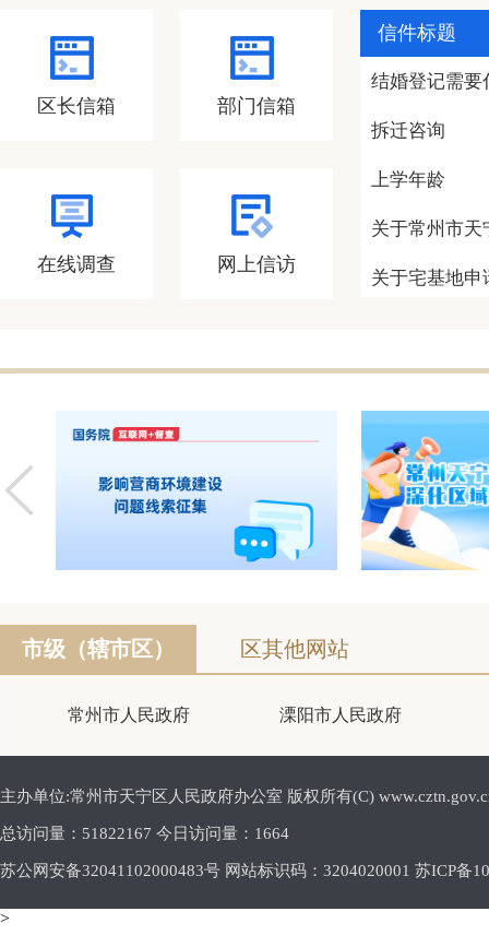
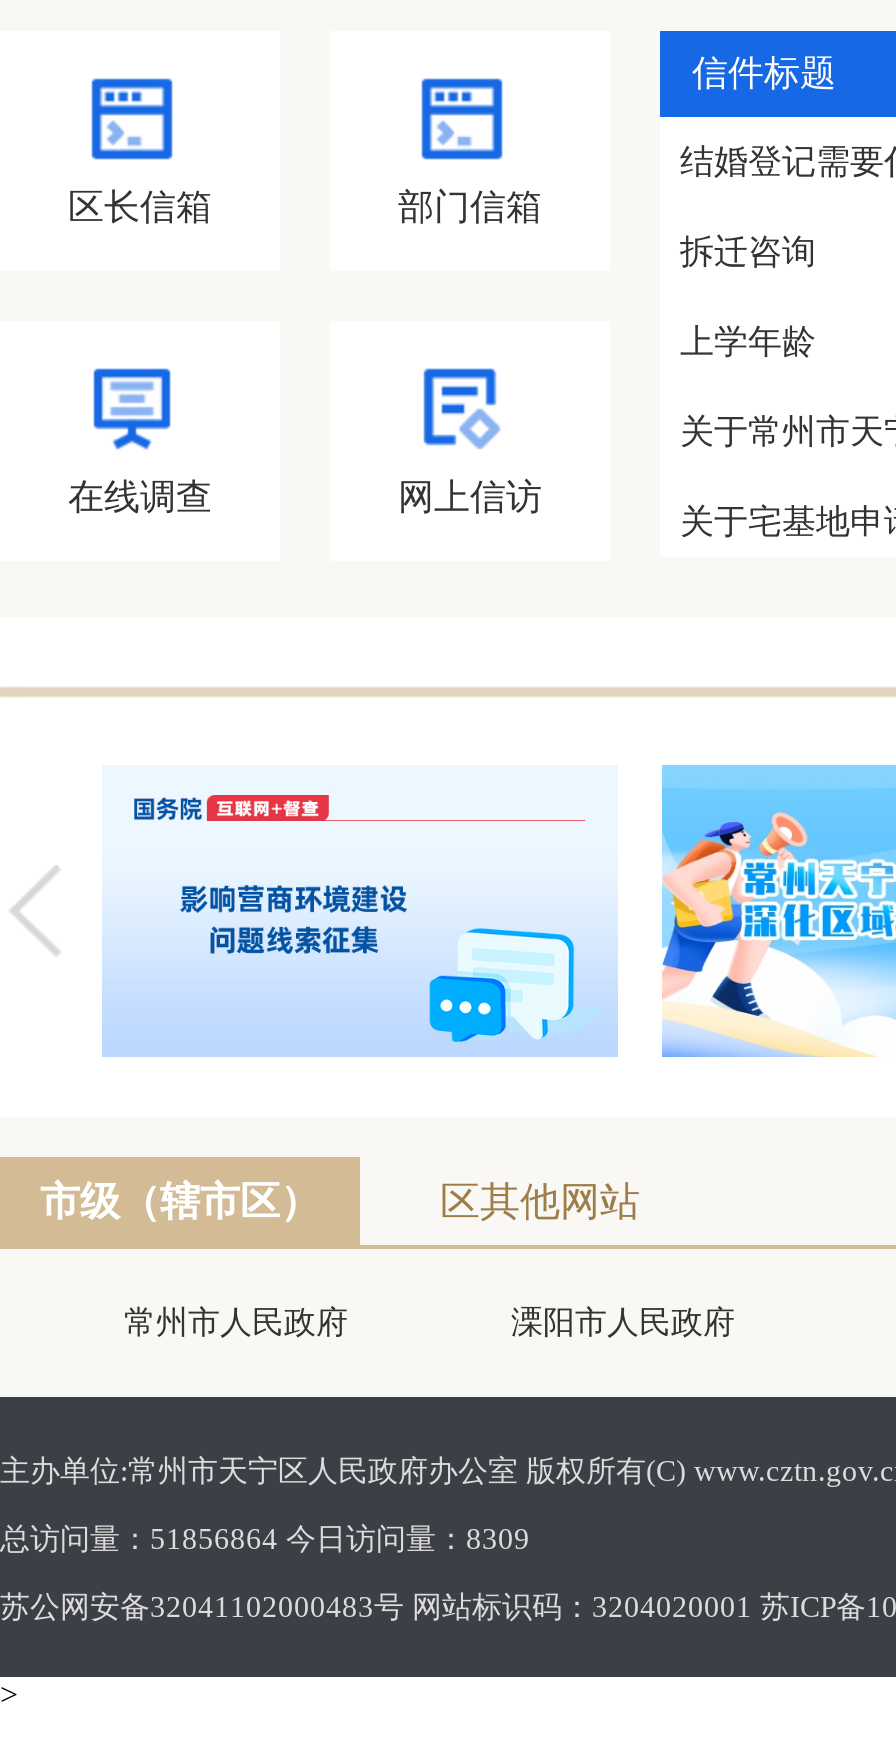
[0,825,289,842] 总访问量：51822167 今日访问量：1664 -> [0,1523,530,1555] 总访问量：51856864 今日访问量：8309

